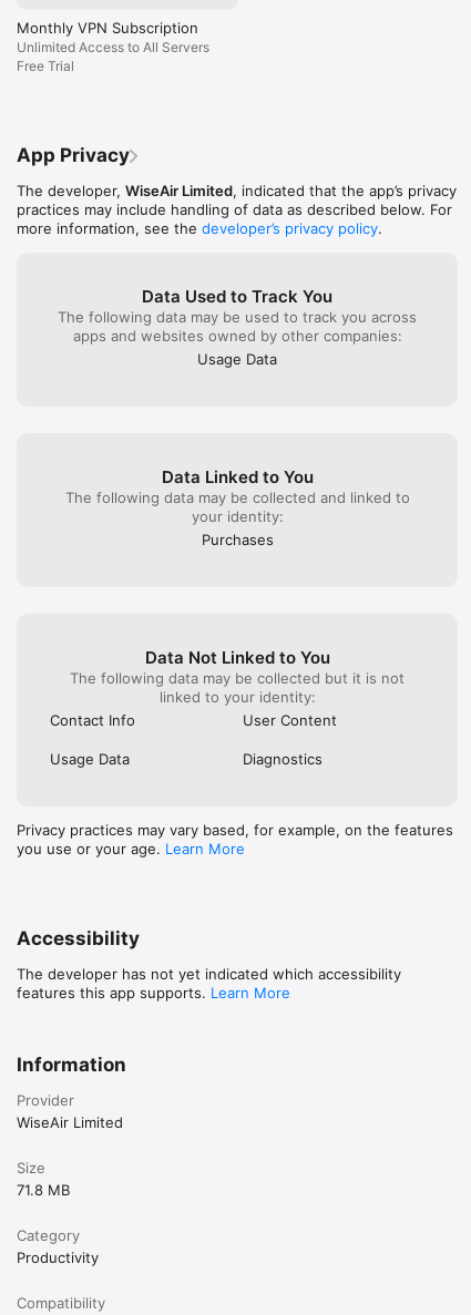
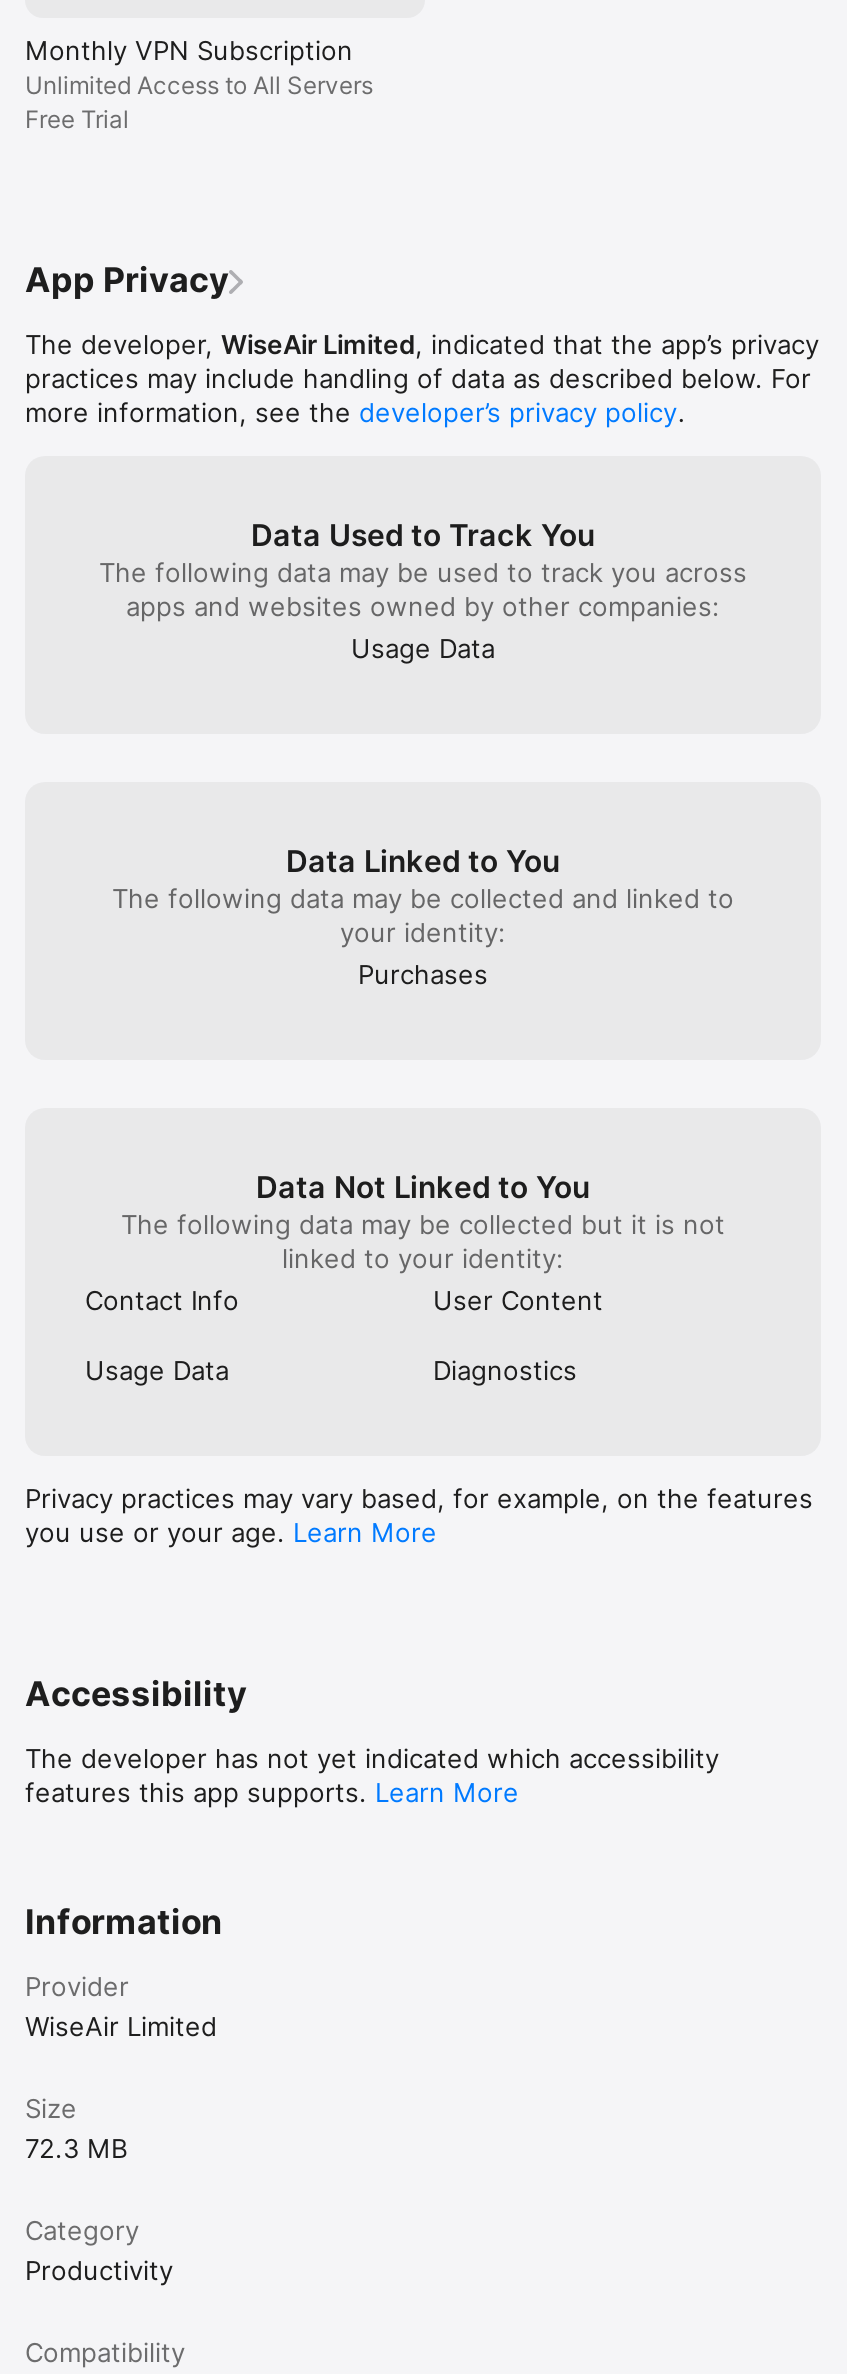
[17,1181,70,1198] 71.8 MB -> [25,2132,127,2164] 72.3 MB

